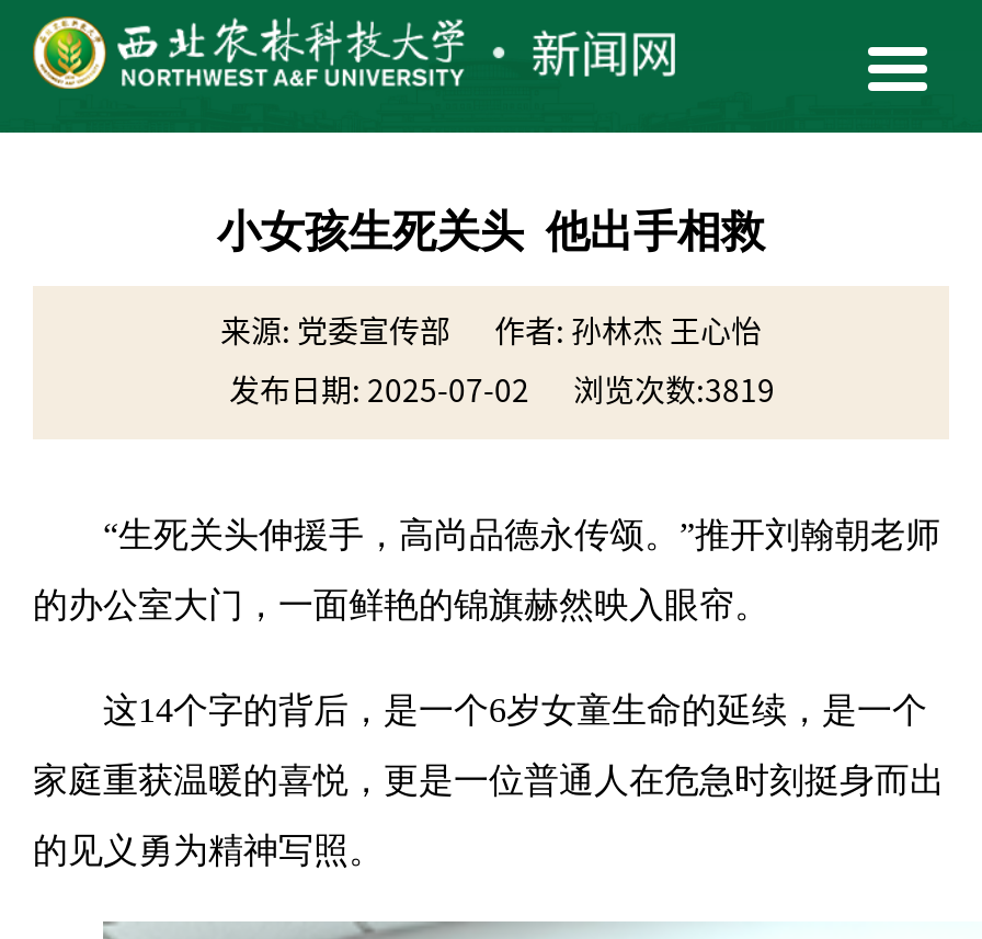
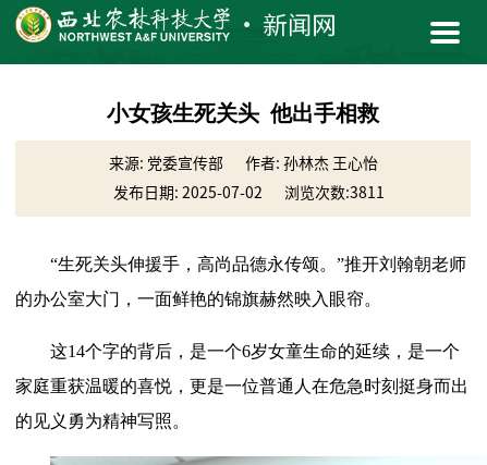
[229,376,775,406] 发布日期: 2025-07-02 浏览次数:3819 -> [113,185,384,200] 发布日期: 2025-07-02 浏览次数:3811

